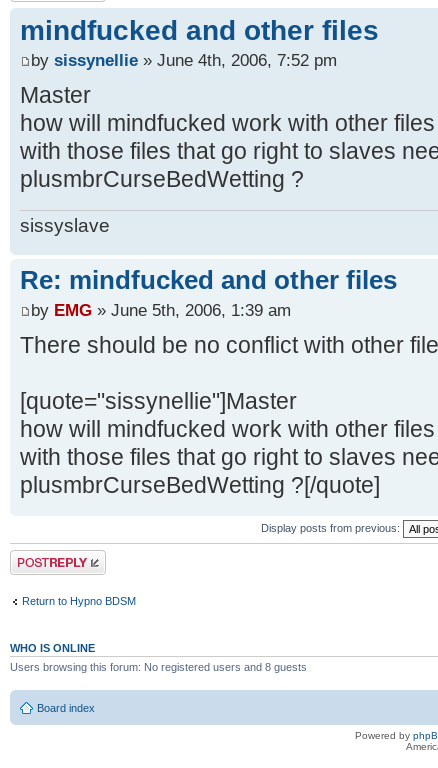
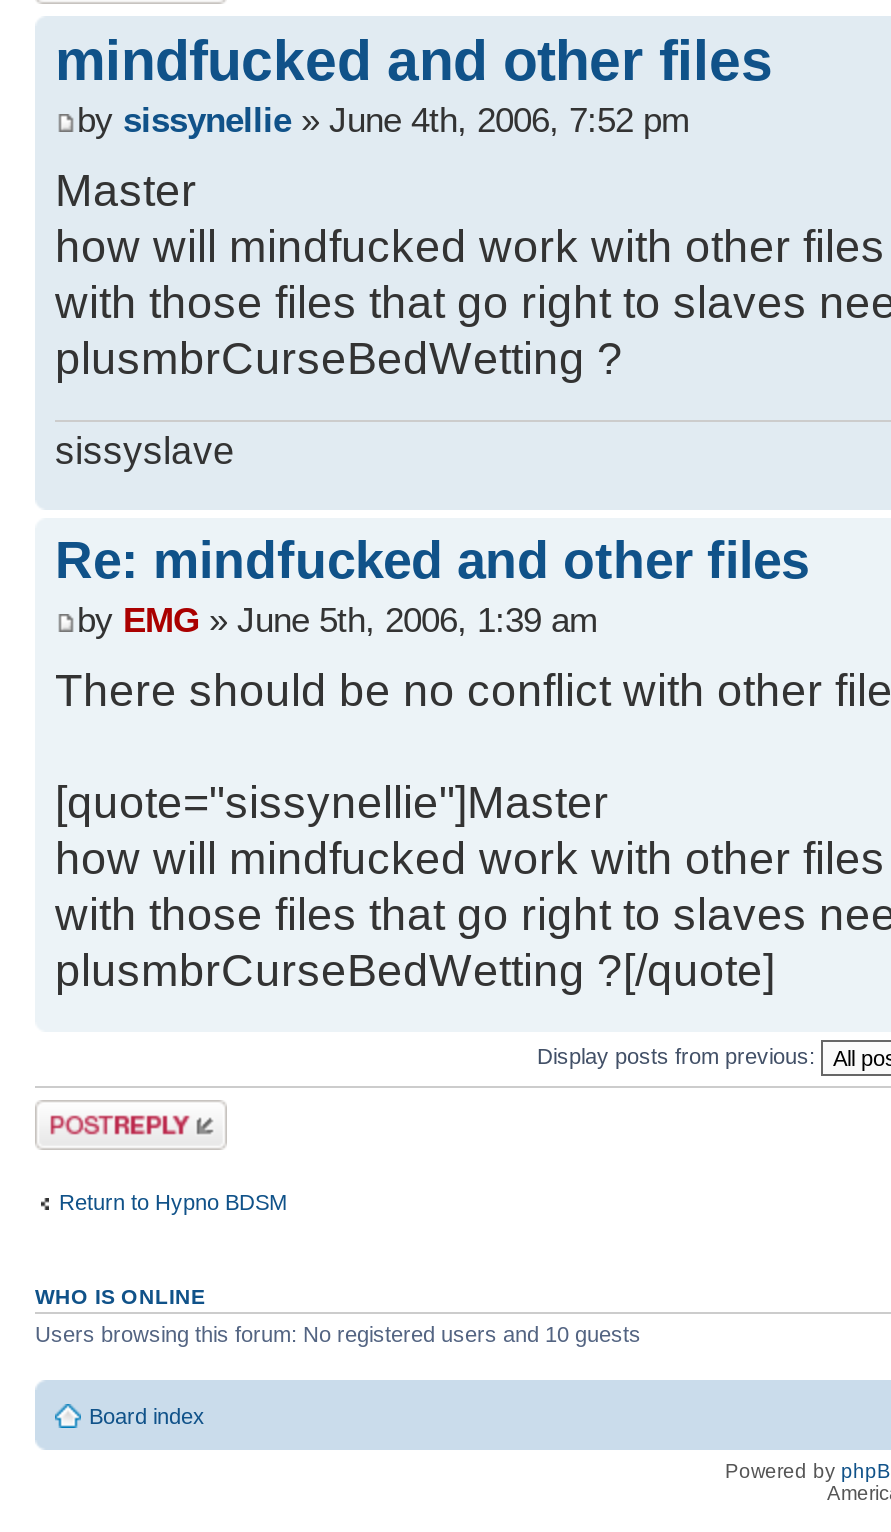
[10,661,307,673] Users browsing this forum: No registered users and 8 guests -> [35,1322,641,1346] Users browsing this forum: No registered users and 10 guests

